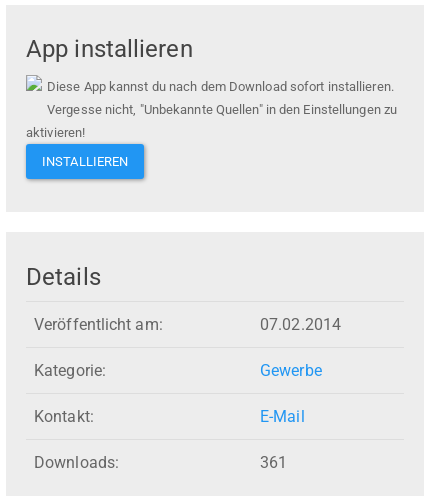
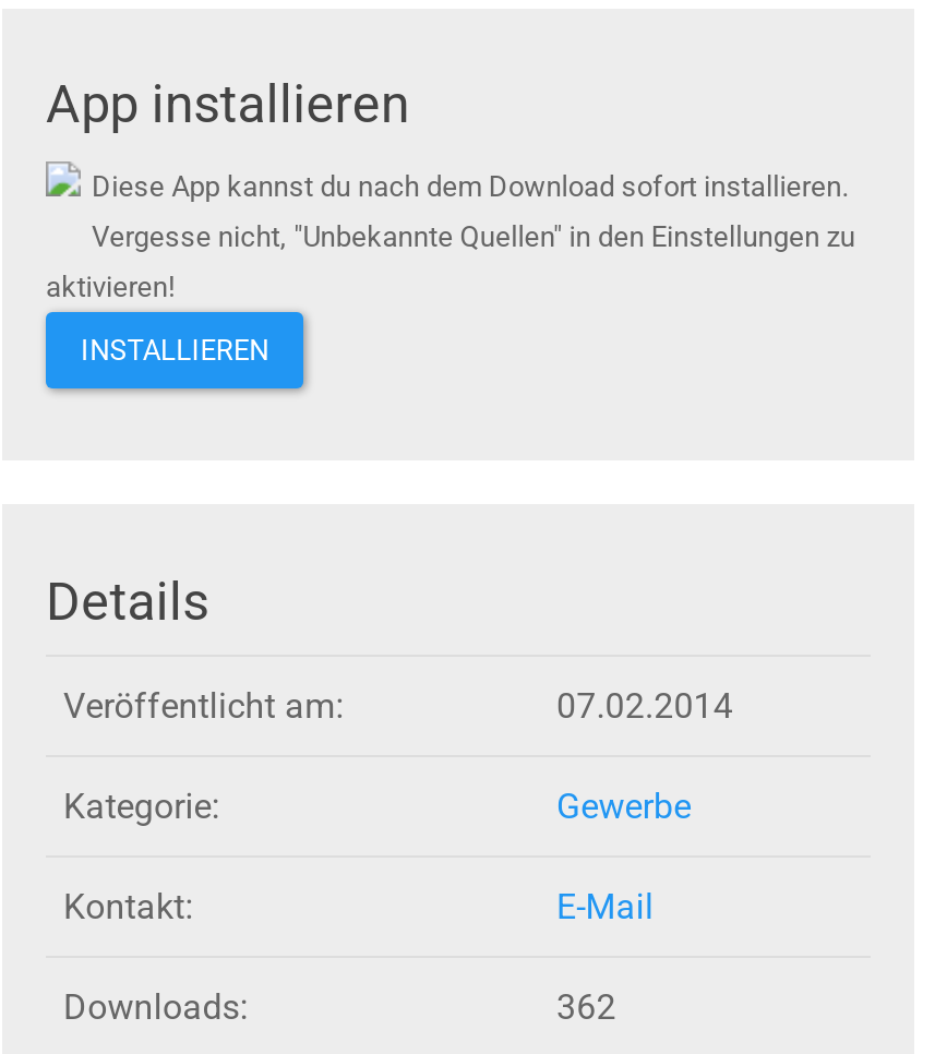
[260,453,287,472] 361 -> [556,987,616,1028] 362

